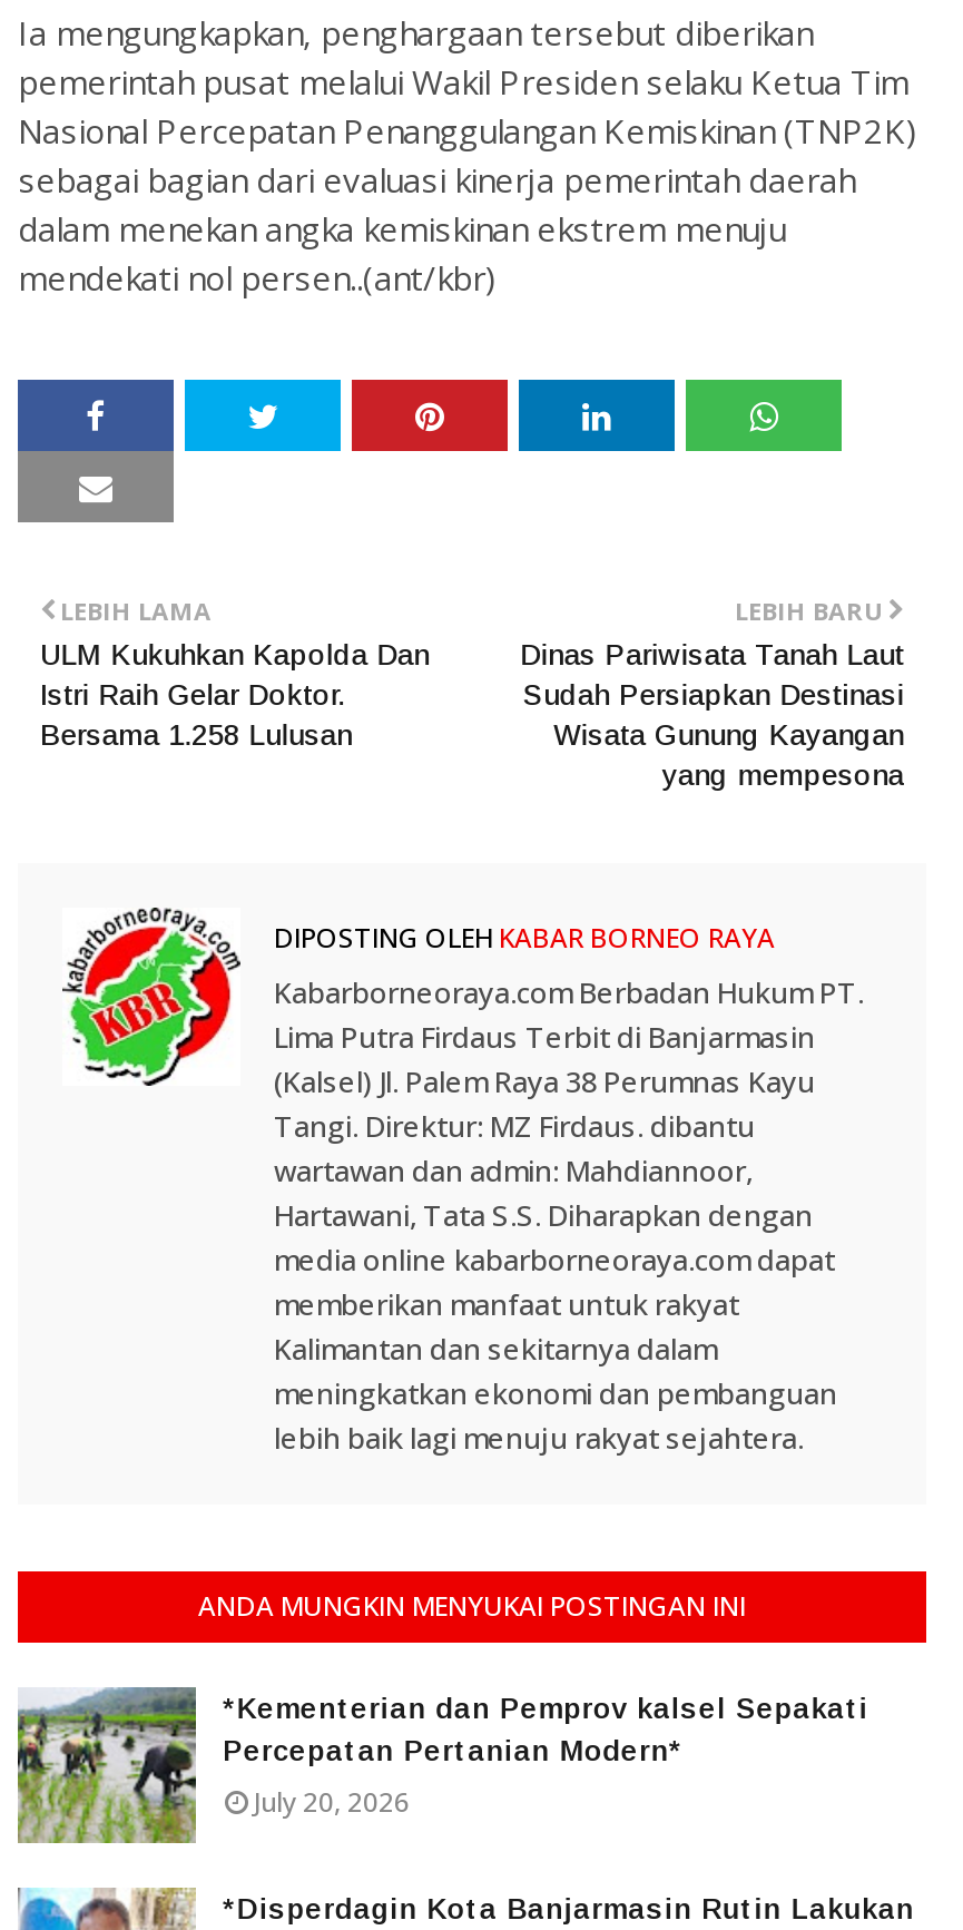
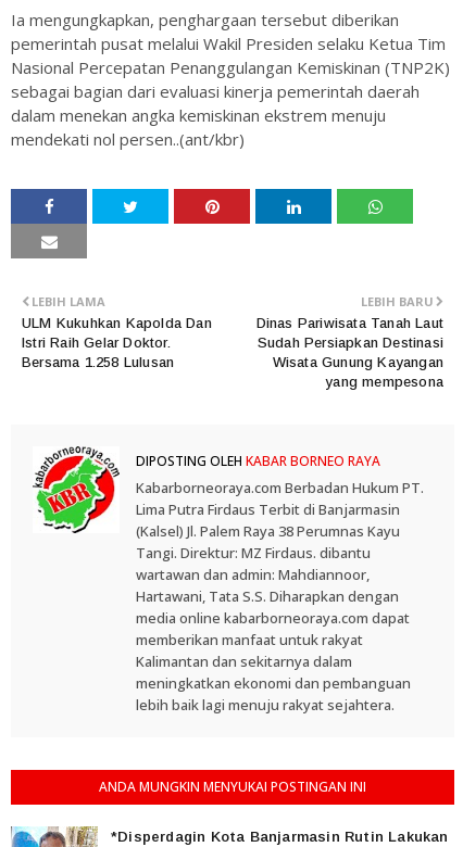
[16,1687,868,1845] [image] | *Kementerian dan Pemprov kalsel Sepakati | Percepatan Pertanian Modern* | July 20, 2026 -> none

